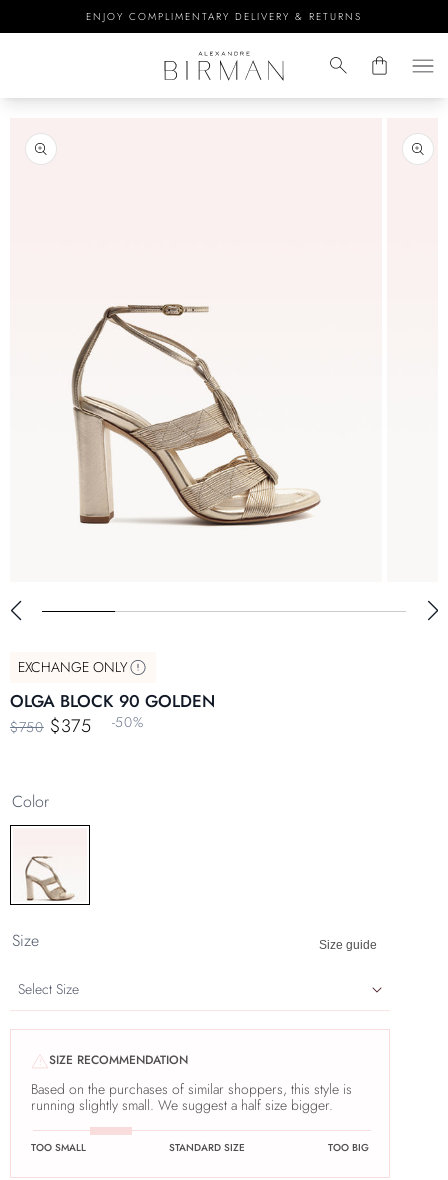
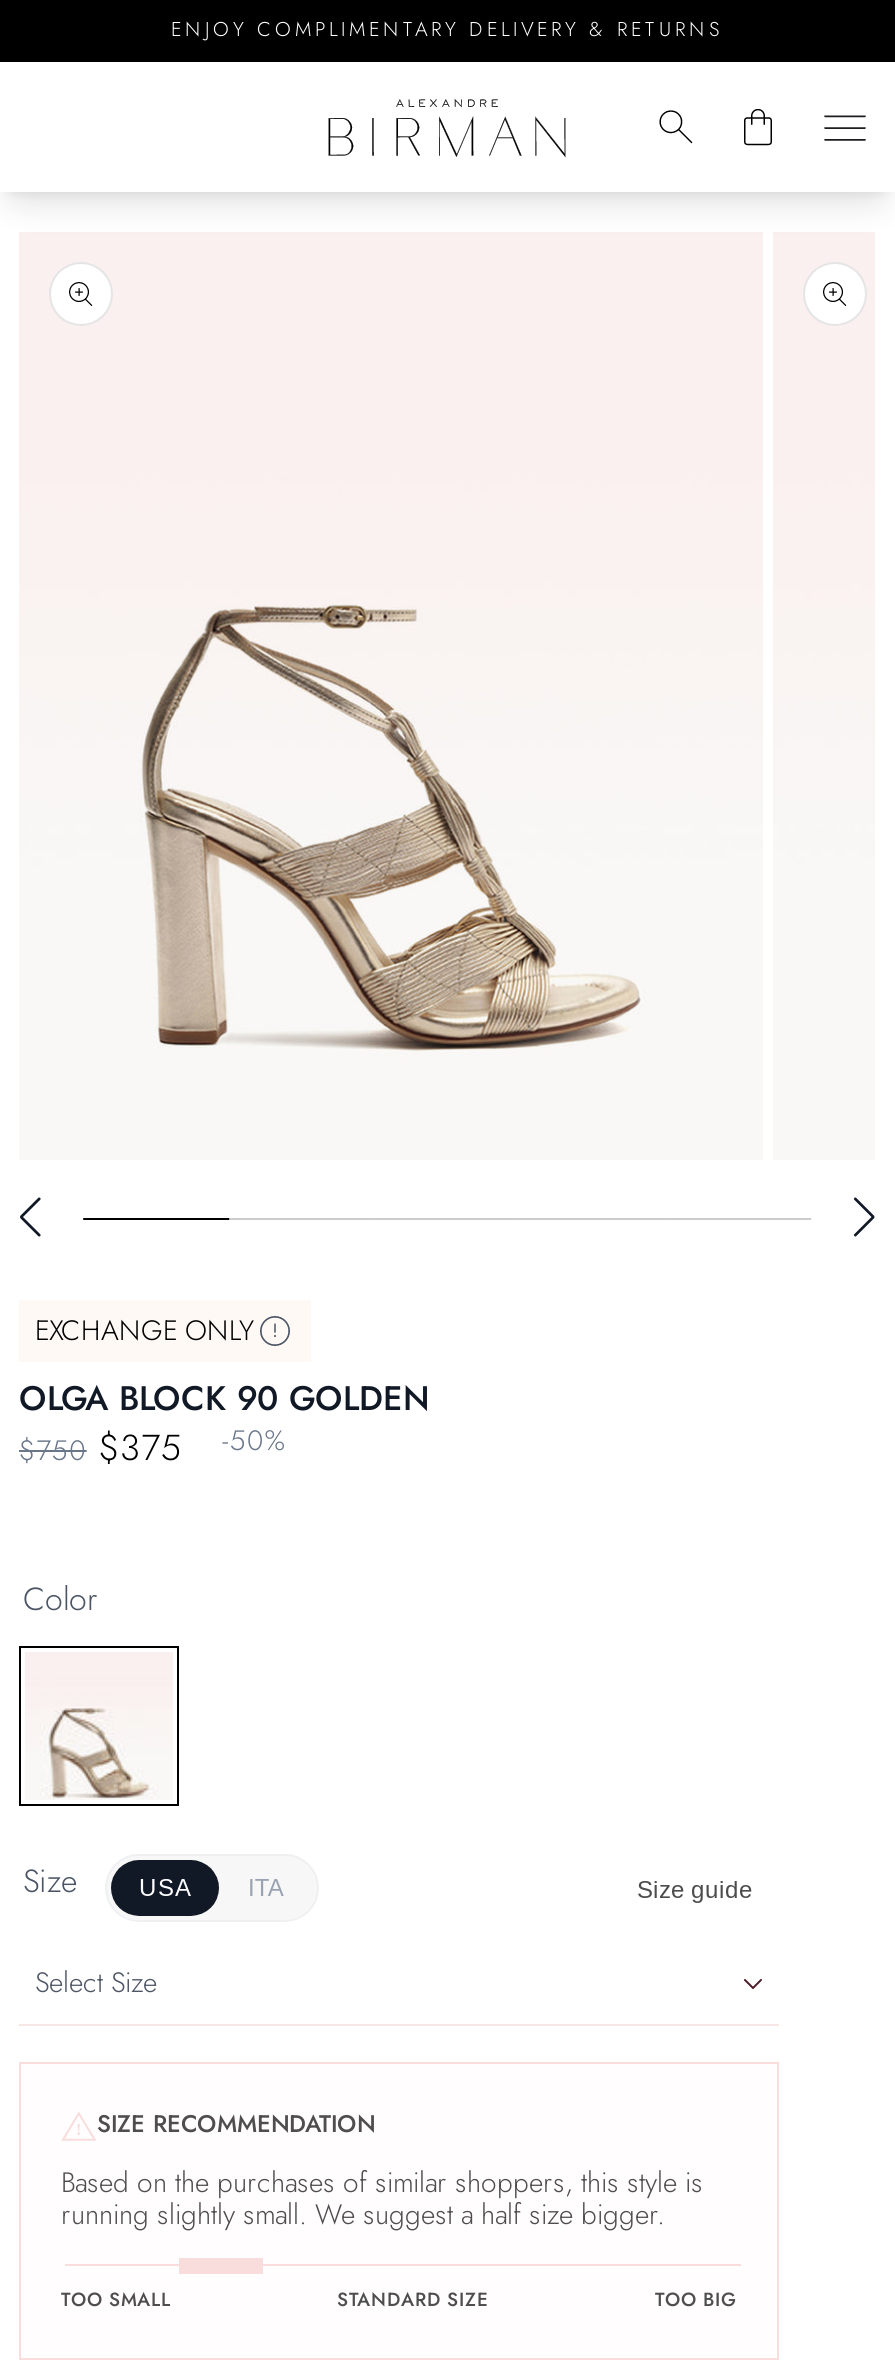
none -> [139,1875,285,1903] USA | ITA

